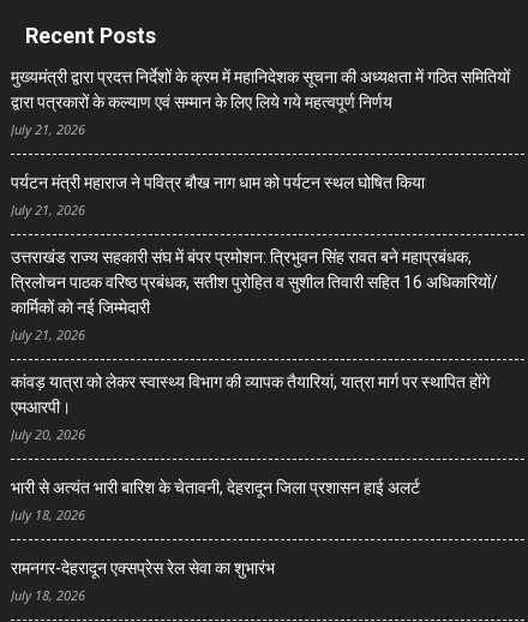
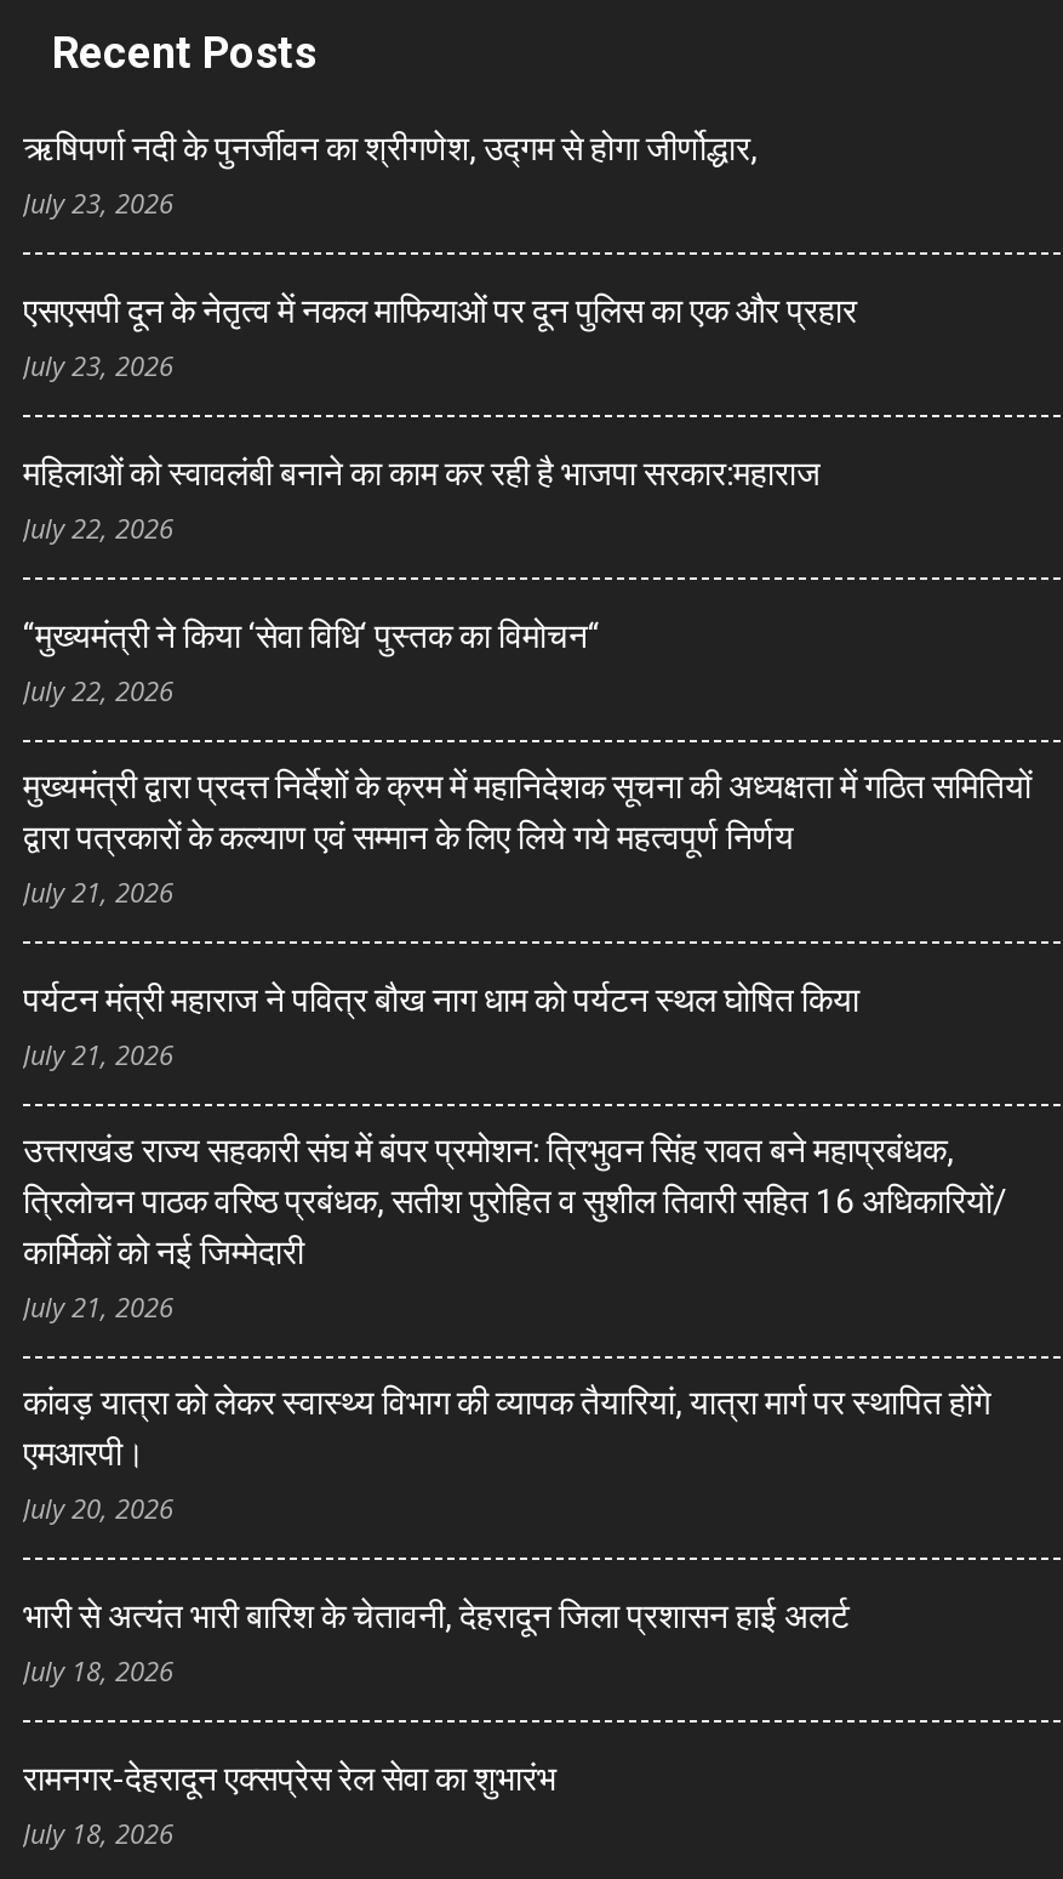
none -> [23,129,857,708] ऋषिपर्णा नदी के पुनर्जीवन का श्रीगणेश, उद्गम से होगा जीर्णोद्धार, | July 23, 2026 | एसएसपी दून के नेतृत्व में नकल माफियाओं पर दून पुलिस का एक और प्रहार | July 23, 2026 | महिलाओं को स्वावलंबी बनाने का काम कर रही है भाजपा सरकार:महाराज | July 22, 2026 | ‘‘मुख्यमंत्री ने किया ‘सेवा विधि‘ पुस्तक का विमोचन‘‘ | July 22, 2026

